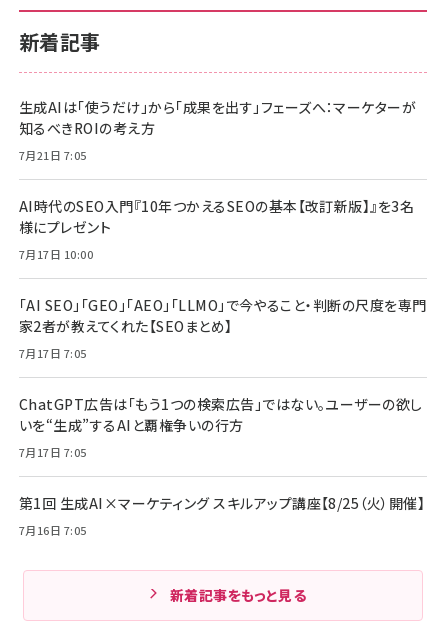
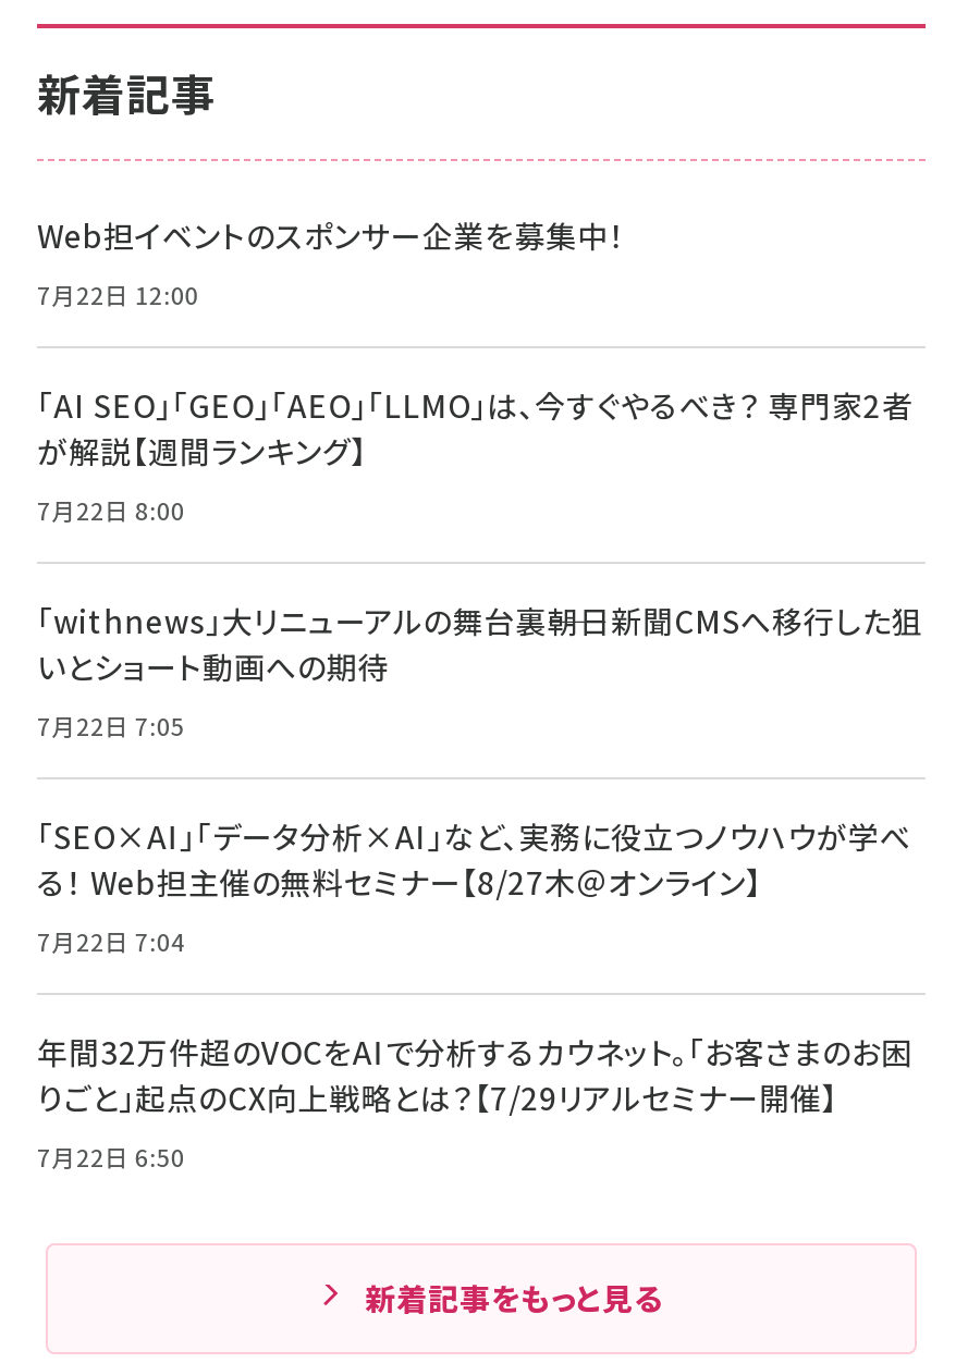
[19,97,416,163] 生成AIは「使うだけ」から「成果を出す」フェーズへ：マーケターが | 知るべきROIの考え方 | 7月21日 7:05 -> [37,213,625,311] Web担イベントのスポンサー企業を募集中！ | 7月22日 12:00
[19,196,414,262] AI時代のSEO入門『10年つかえるSEOの基本【改訂新版】』を3名 | 様にプレゼント | 7月17日 10:00 -> [37,383,913,527] 「AI SEO」「GEO」「AEO」「LLMO」は、今すぐやるべき？ 専門家2者 | が解説【週間ランキング】 | 7月22日 8:00
[19,295,427,361] 「AI SEO」「GEO」「AEO」「LLMO」で今やること・判断の尺度を専門 | 家2者が教えてくれた【SEOまとめ】 | 7月17日 7:05 -> [37,599,923,742] 「withnews」大リニューアルの舞台裏――朝日新聞CMSへ移行した狙 | いとショート動画への期待 | 7月22日 7:05
[19,394,423,460] ChatGPT広告は「もう1つの検索広告」ではない。ユーザーの欲し | いを“生成”するAIと覇権争いの行方 | 7月17日 7:05 -> [37,814,911,958] 「SEO×AI」「データ分析×AI」など、実務に役立つノウハウが学べ | る！ Web担主催の無料セミナー【8/27木＠オンライン】 | 7月22日 7:04
[19,493,425,538] 第1回 生成AI×マーケティング スキルアップ講座【8/25（火）開催】 | 7月16日 7:05 -> [37,1030,912,1174] 年間32万件超のVOCをAIで分析するカウネット。「お客さまのお困 | りごと」起点のCX向上戦略とは？【7/29リアルセミナー開催】 | 7月22日 6:50

